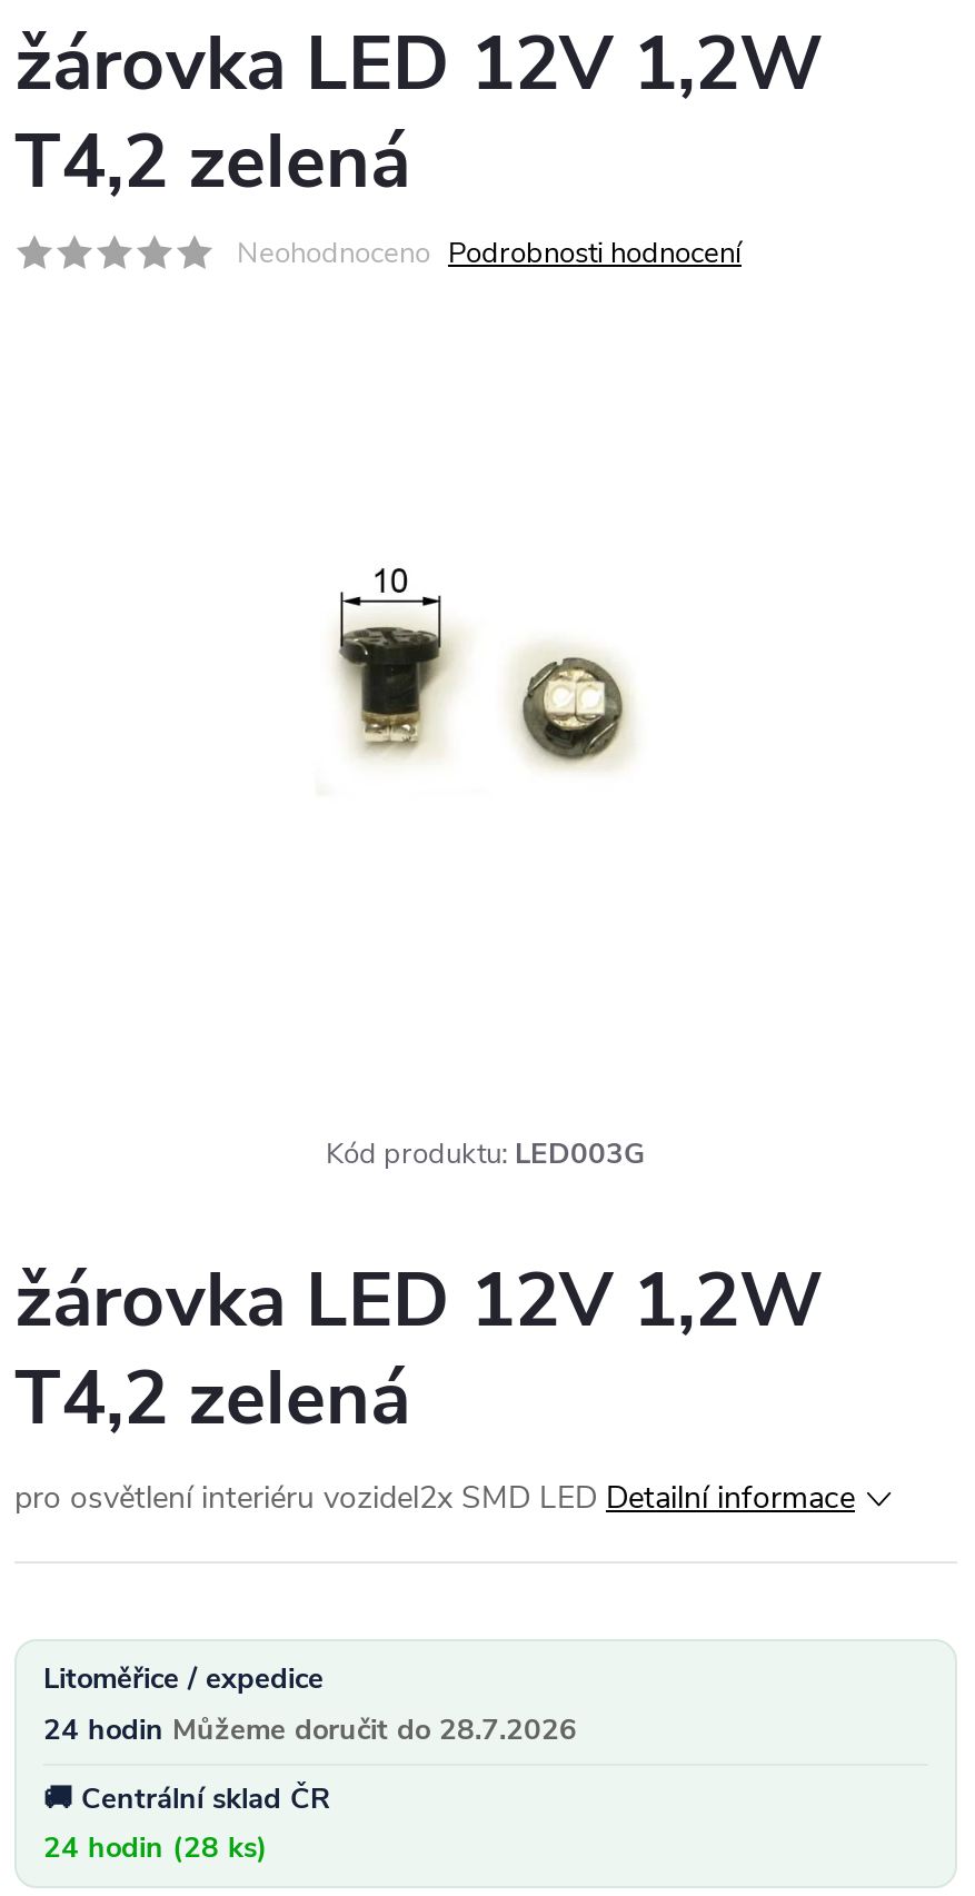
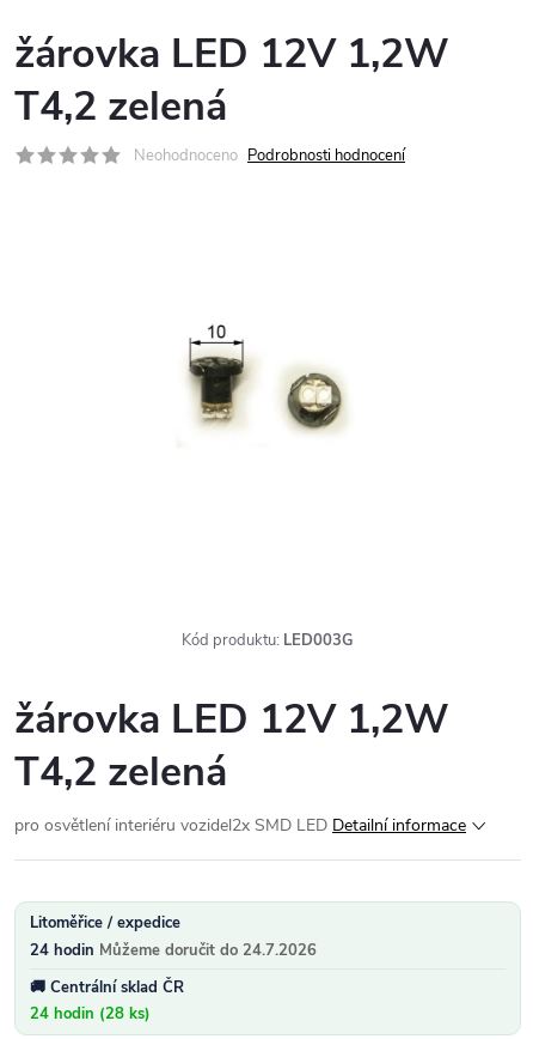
[439,1710,577,1750] 28.7.2026 -> [243,939,317,961] 24.7.2026

